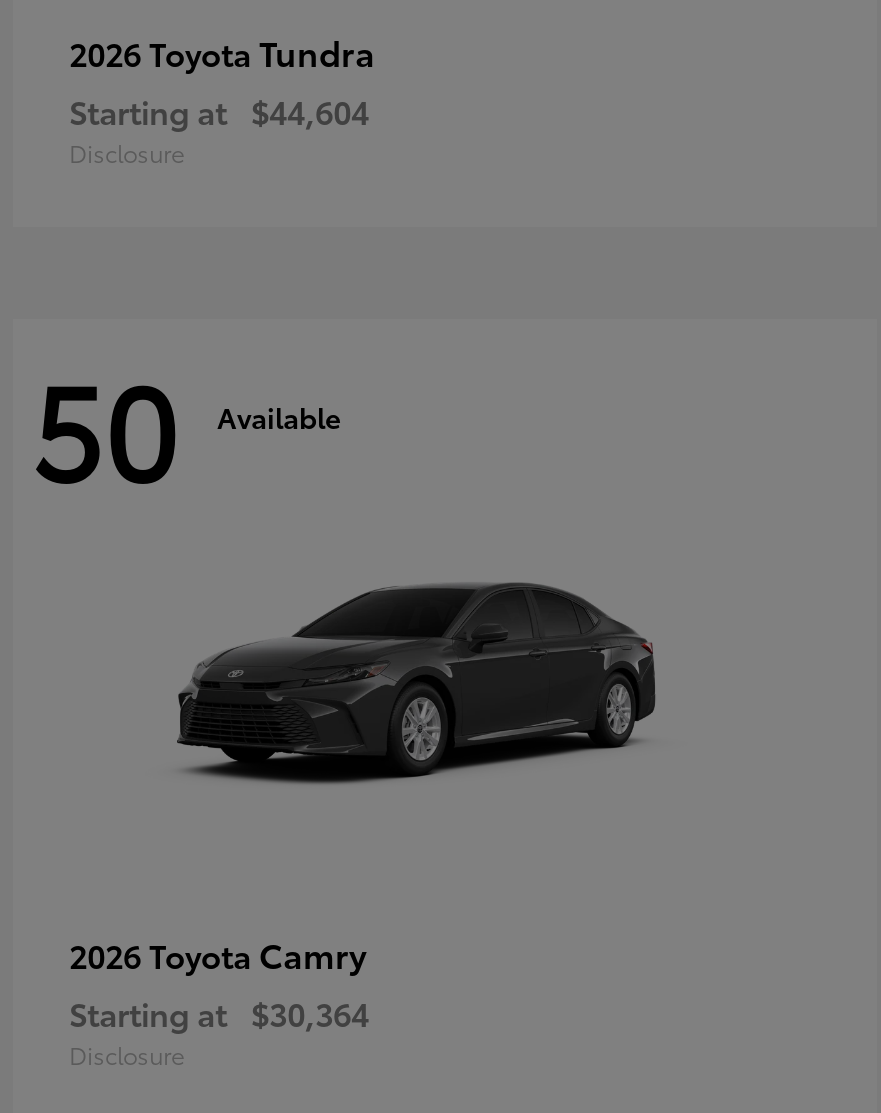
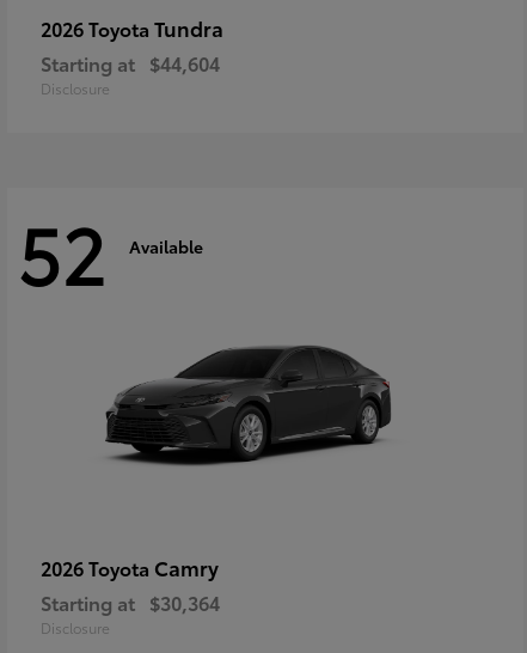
[29,333,341,517] 50 Available -> [17,196,203,306] 52 Available

